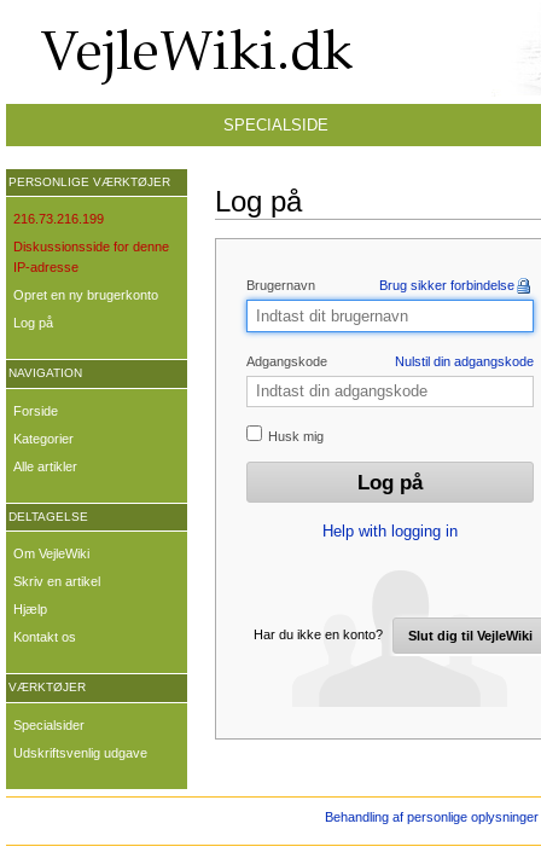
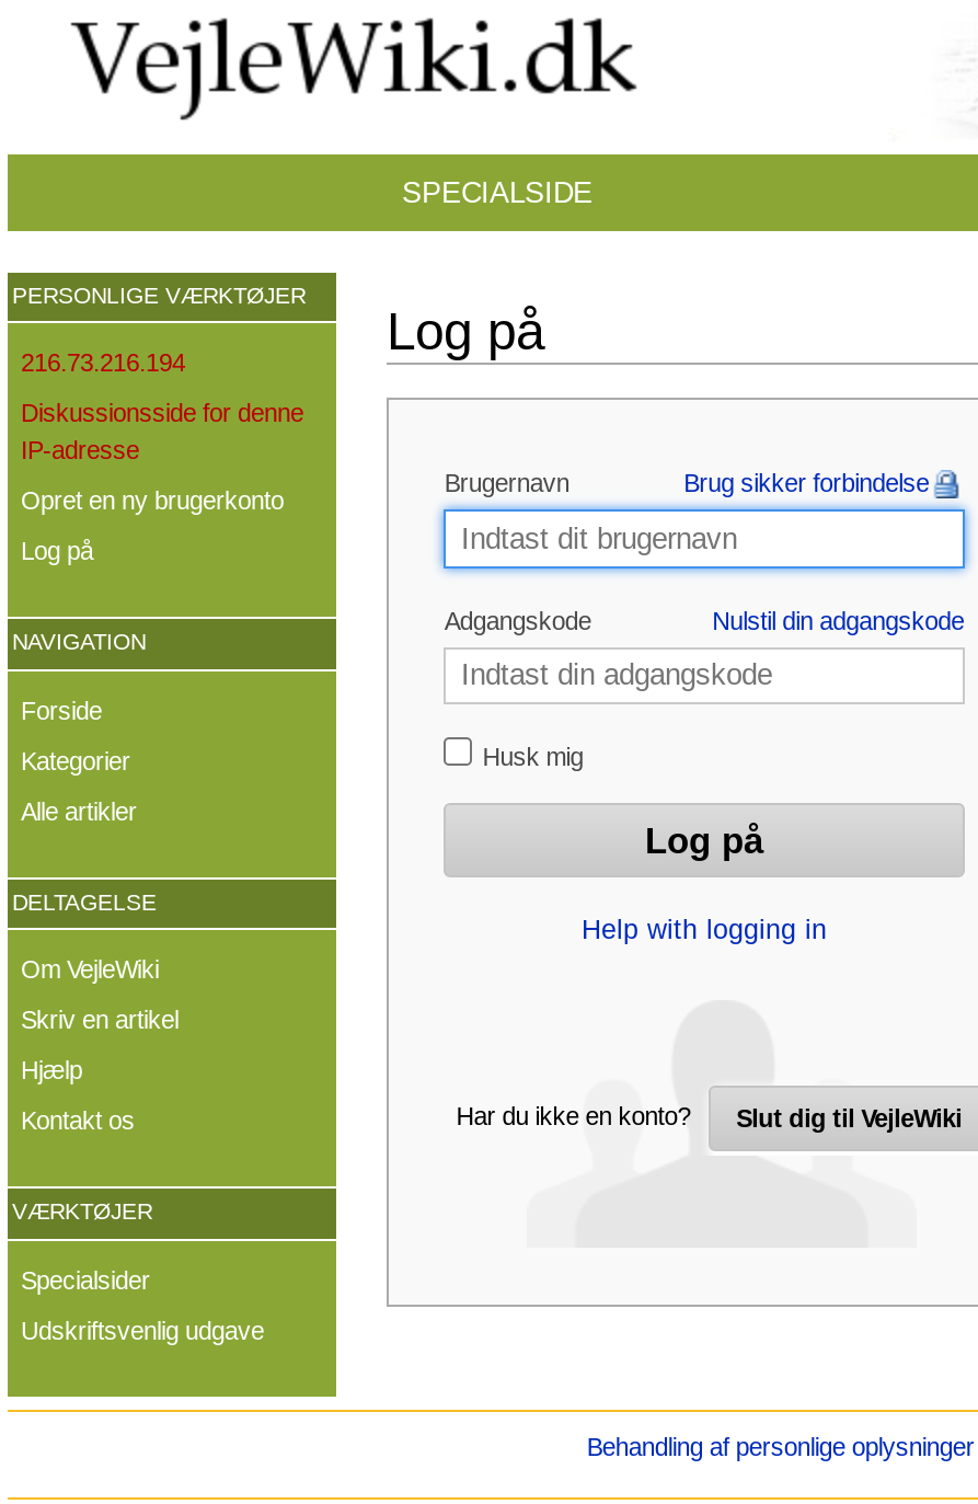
[13,212,104,226] 216.73.216.199 -> [21,350,185,377] 216.73.216.194

